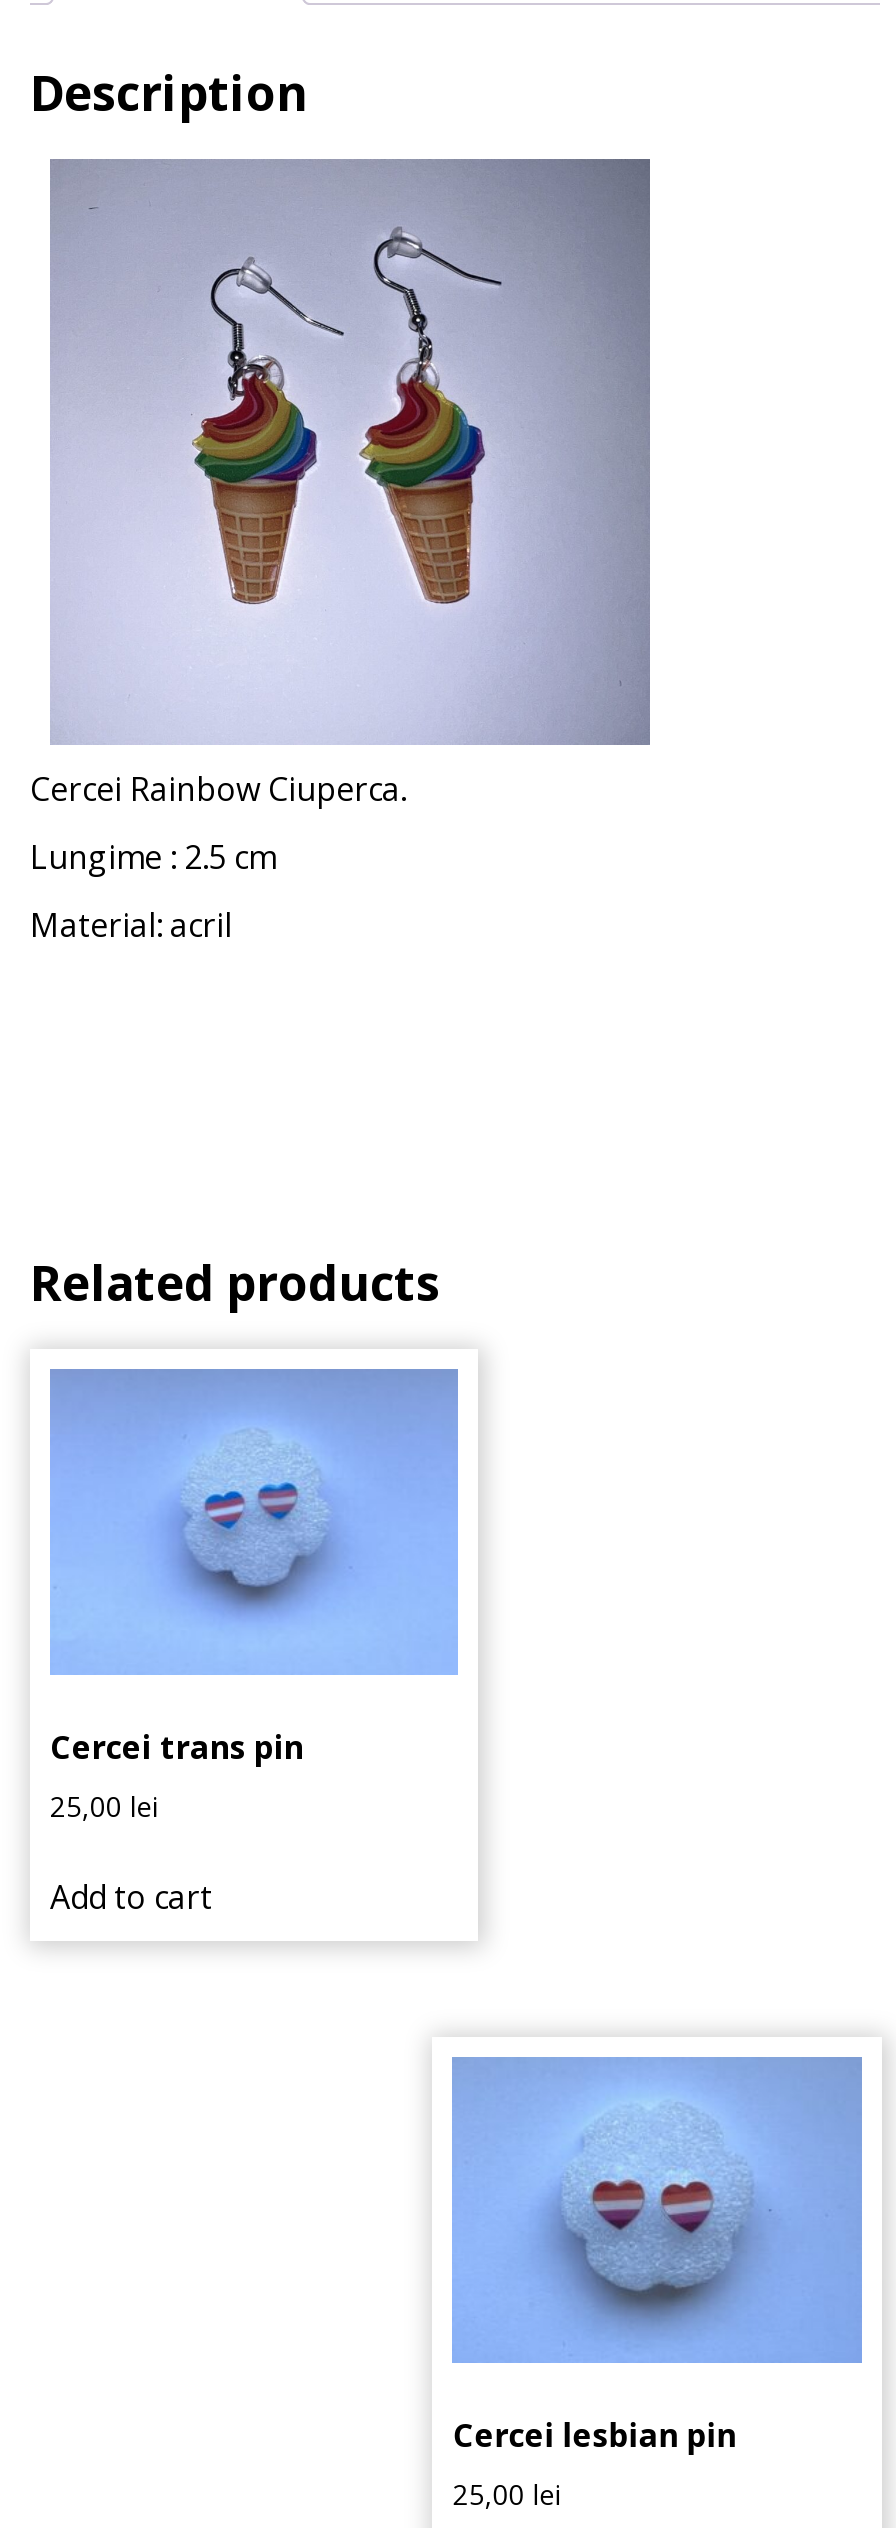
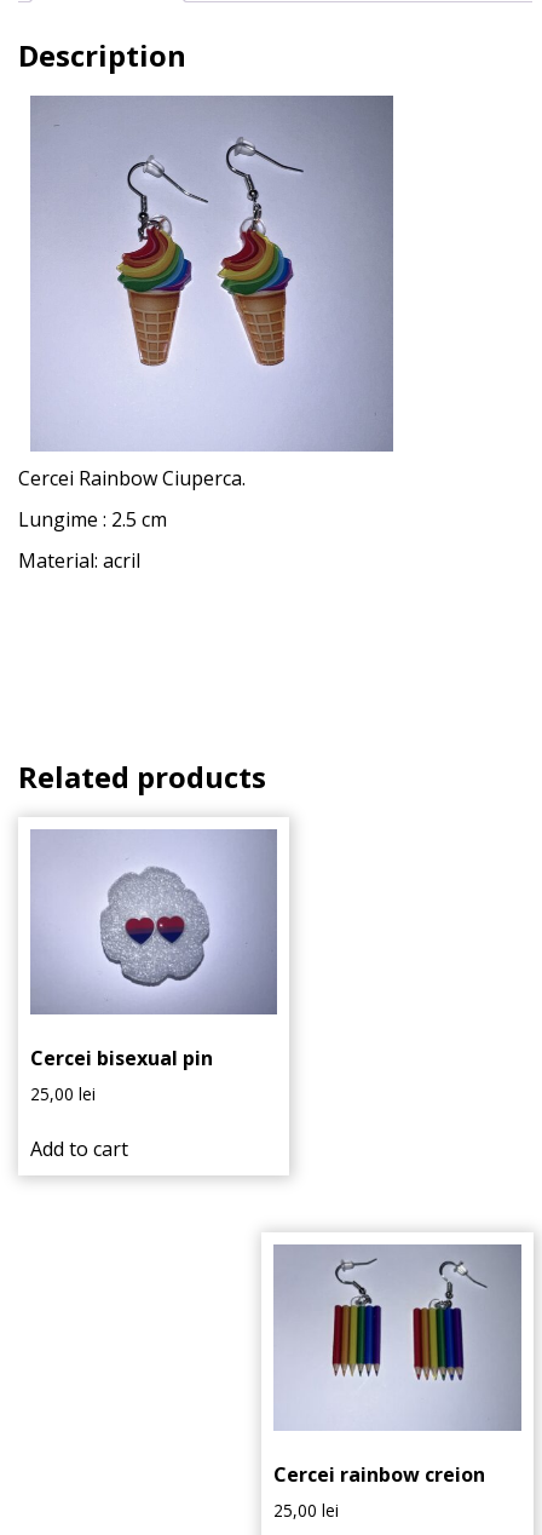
[50,1368,460,1769] [image] | Cercei trans pin -> [30,829,278,1071] [image] | Cercei bisexual pin
[452,2056,862,2457] [image] | Cercei lesbian pin -> [273,1244,521,1487] [image] | Cercei rainbow creion

